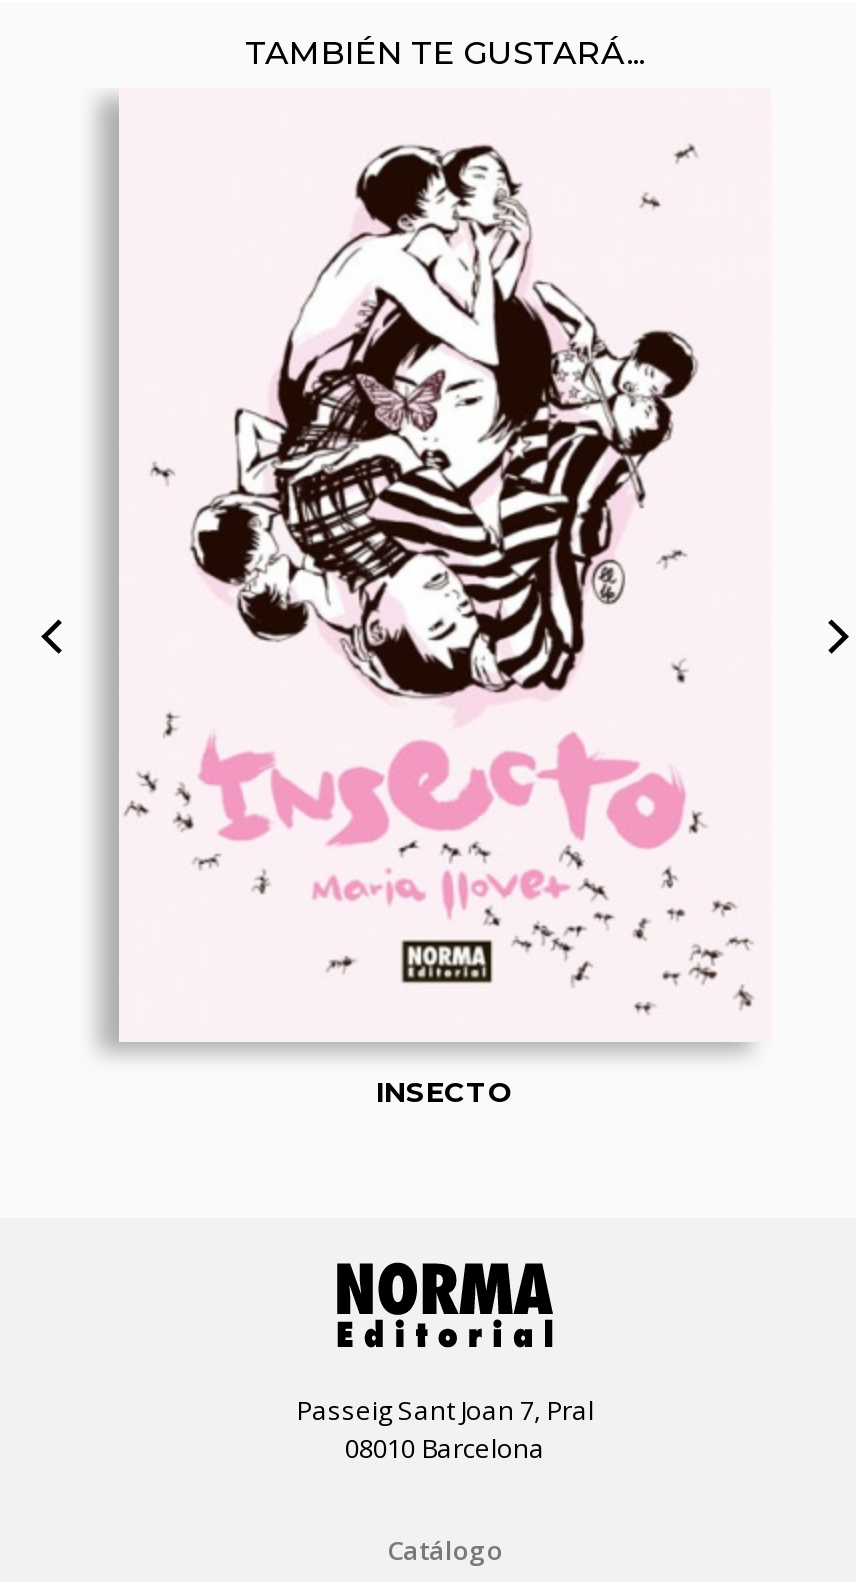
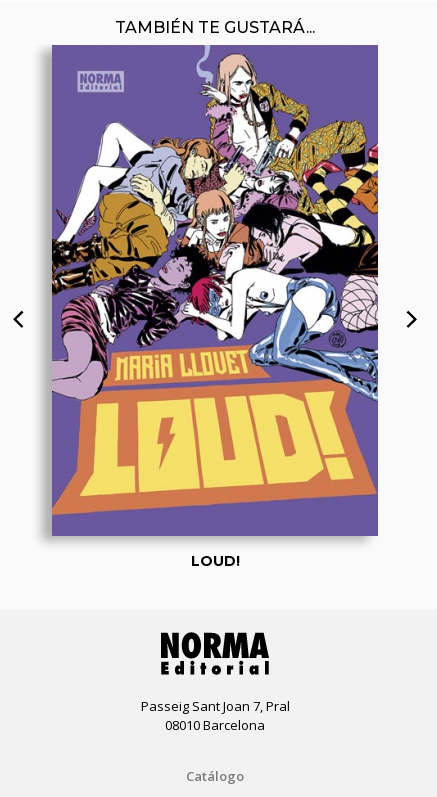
[101,88,771,1110] [image] | INSECTO -> [42,44,379,570] [image] | LOUD!

